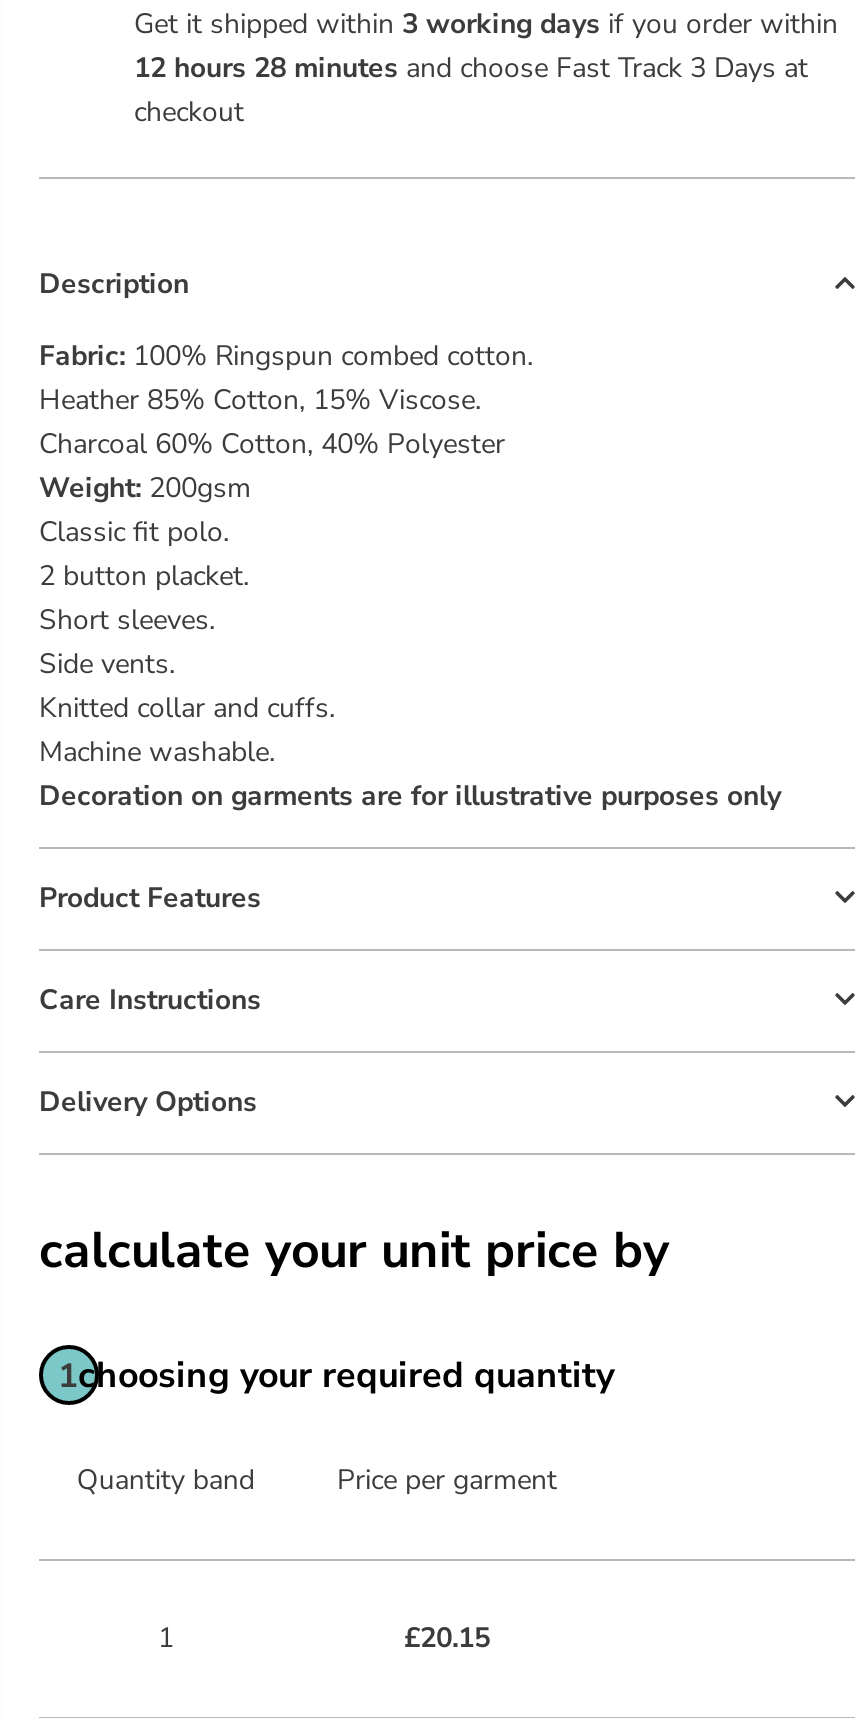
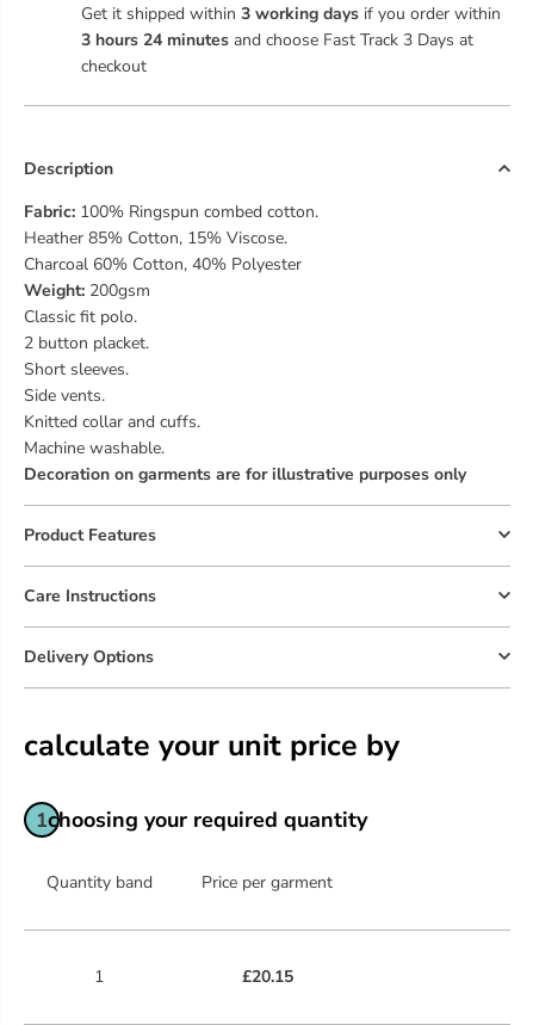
[134,49,808,87] 12 hours 28 minutes and choose Fast Track 3 Days at -> [80,29,473,52] 3 hours 24 minutes and choose Fast Track 3 Days at

